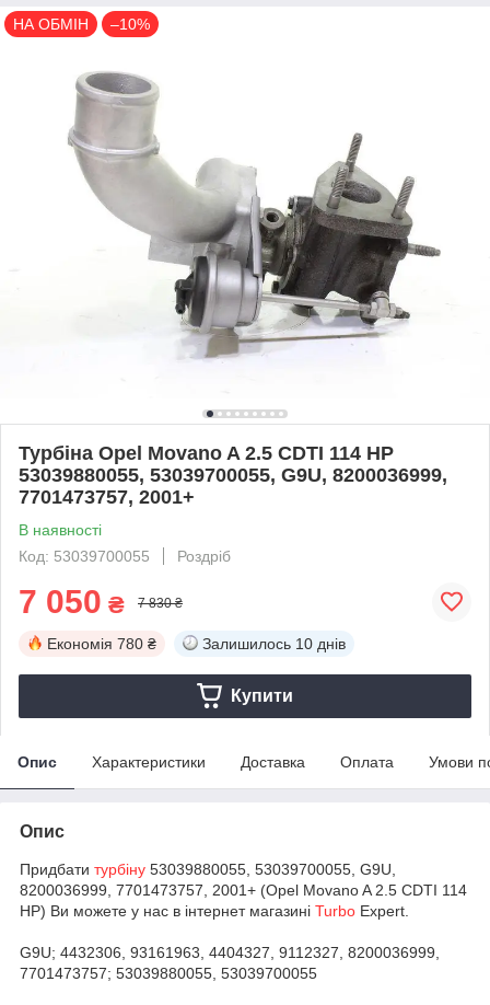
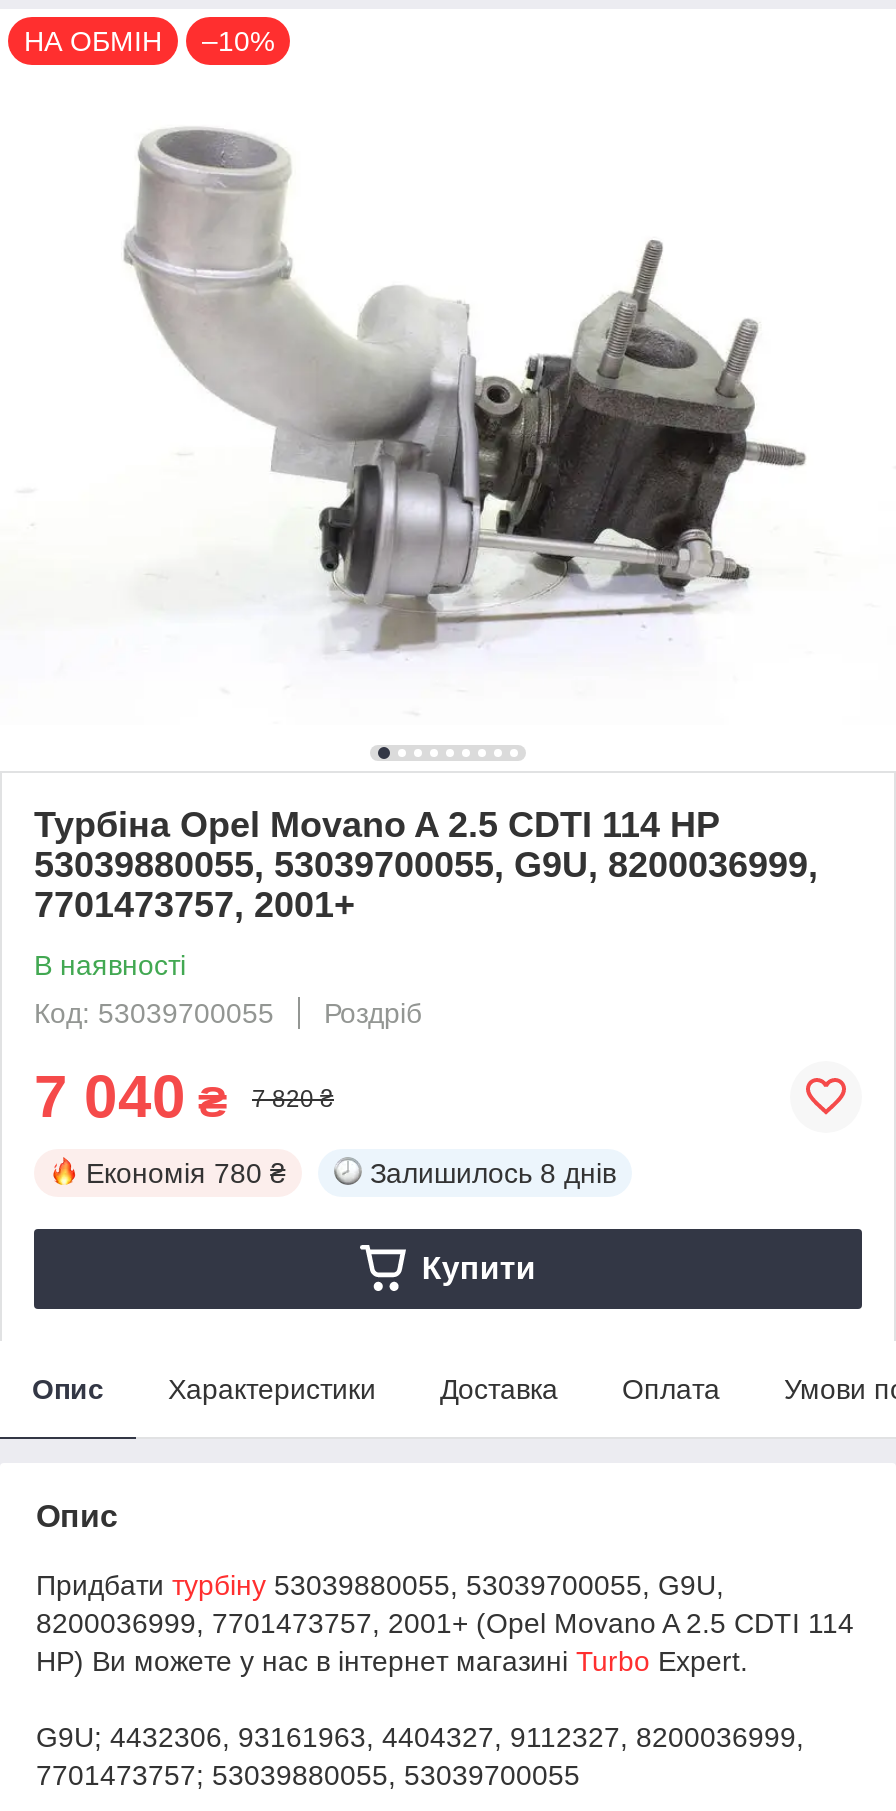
[19,583,125,619] 7 050 ₴ -> [34,1063,228,1129] 7 040 ₴
[138,595,183,611] 7 830 ₴ -> [252,1085,334,1113] 7 820 ₴
[202,635,346,652] Залишилось 10 днів -> [370,1157,616,1189] Залишилось 8 днів

